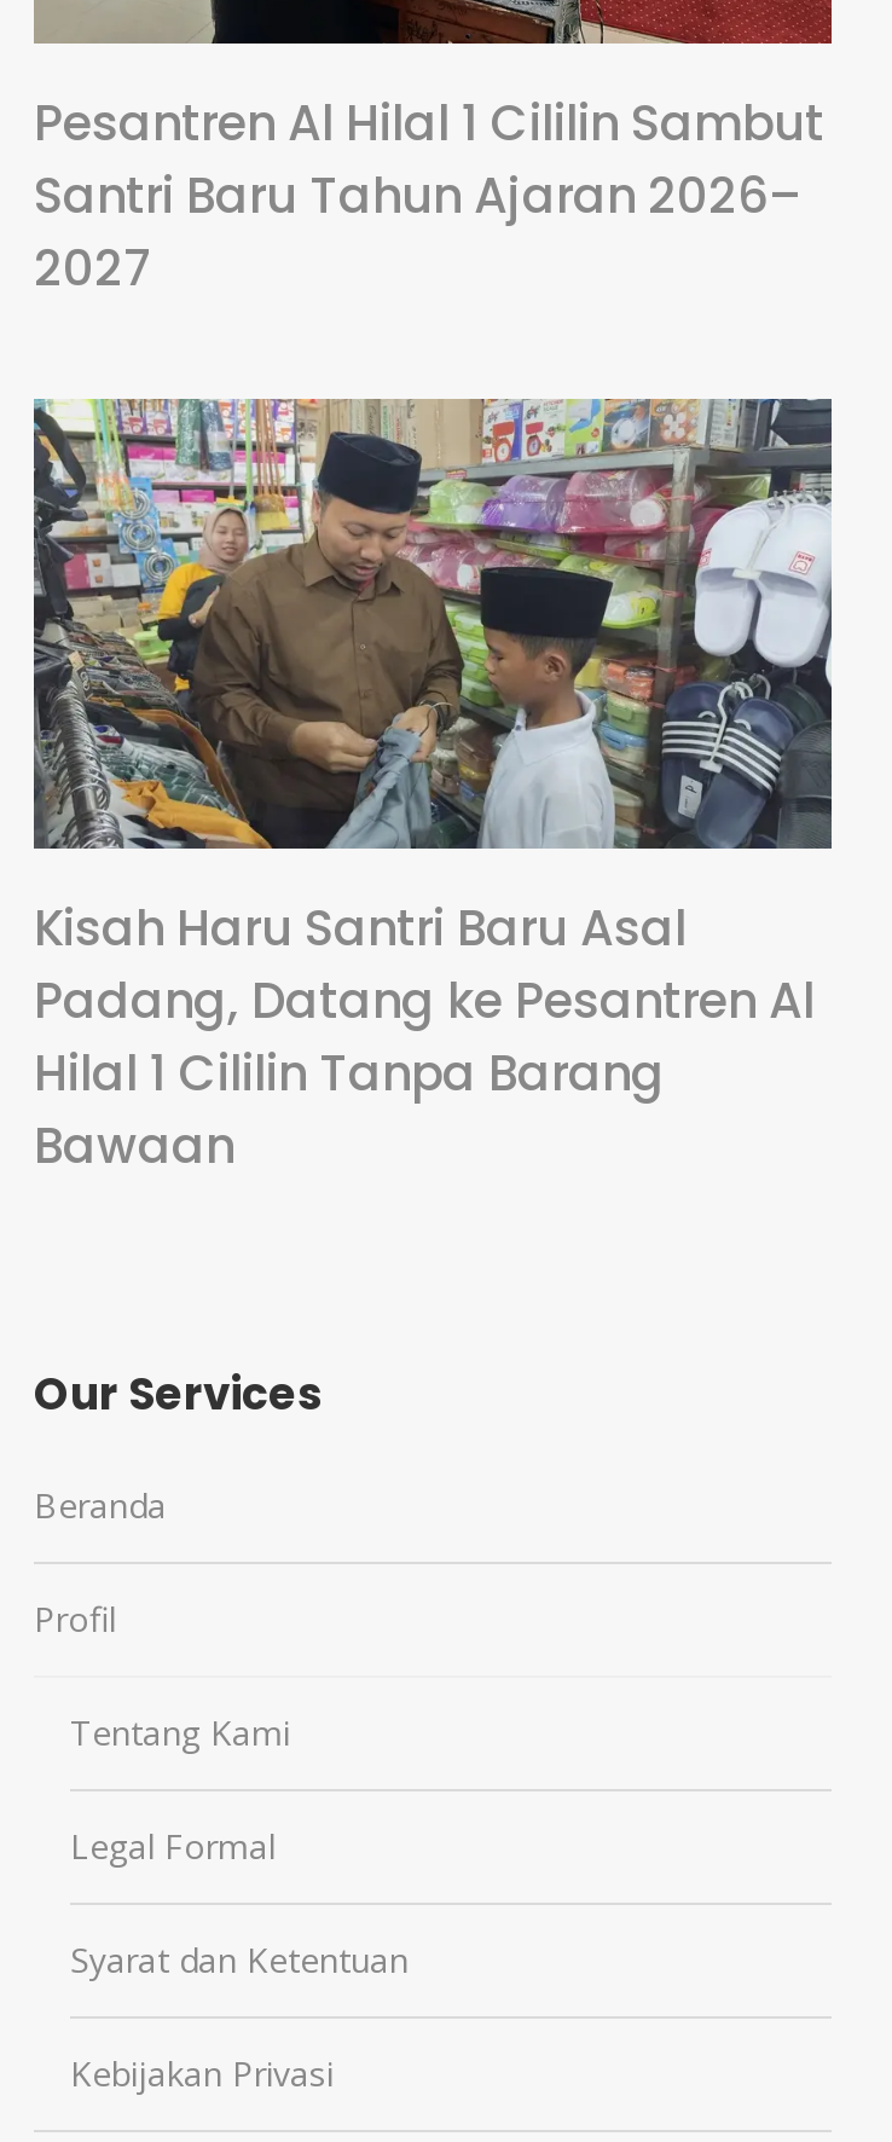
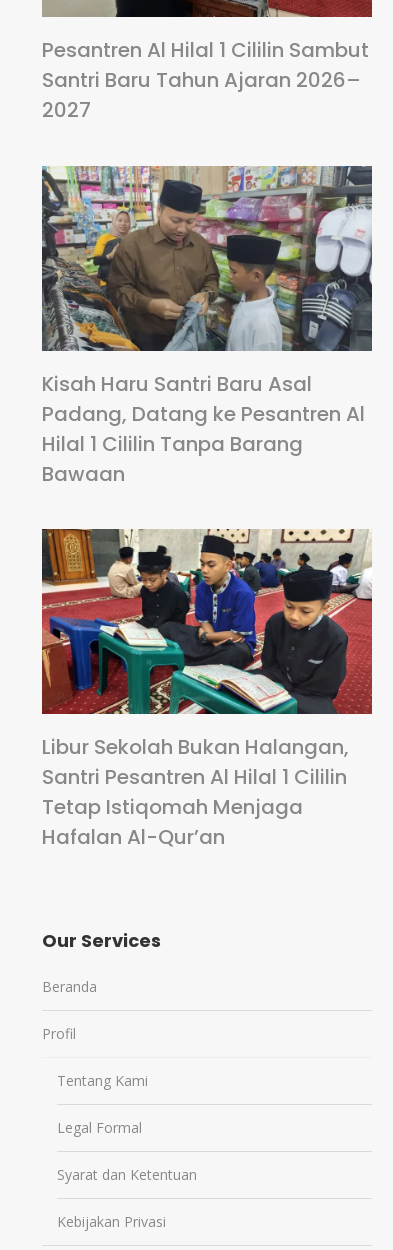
none -> [41,528,373,851] [image] | Libur Sekolah Bukan Halangan, | Santri Pesantren Al Hilal 1 Cililin | Tetap Istiqomah Menjaga | Hafalan Al-Qur’an

